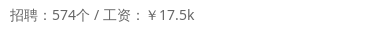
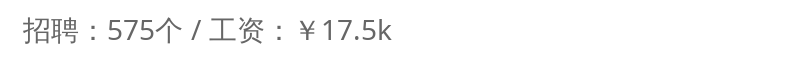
[10,4,194,23] 招聘：574个 工资：￥17.5k -> [23,9,391,47] 招聘：575个 工资：￥17.5k

